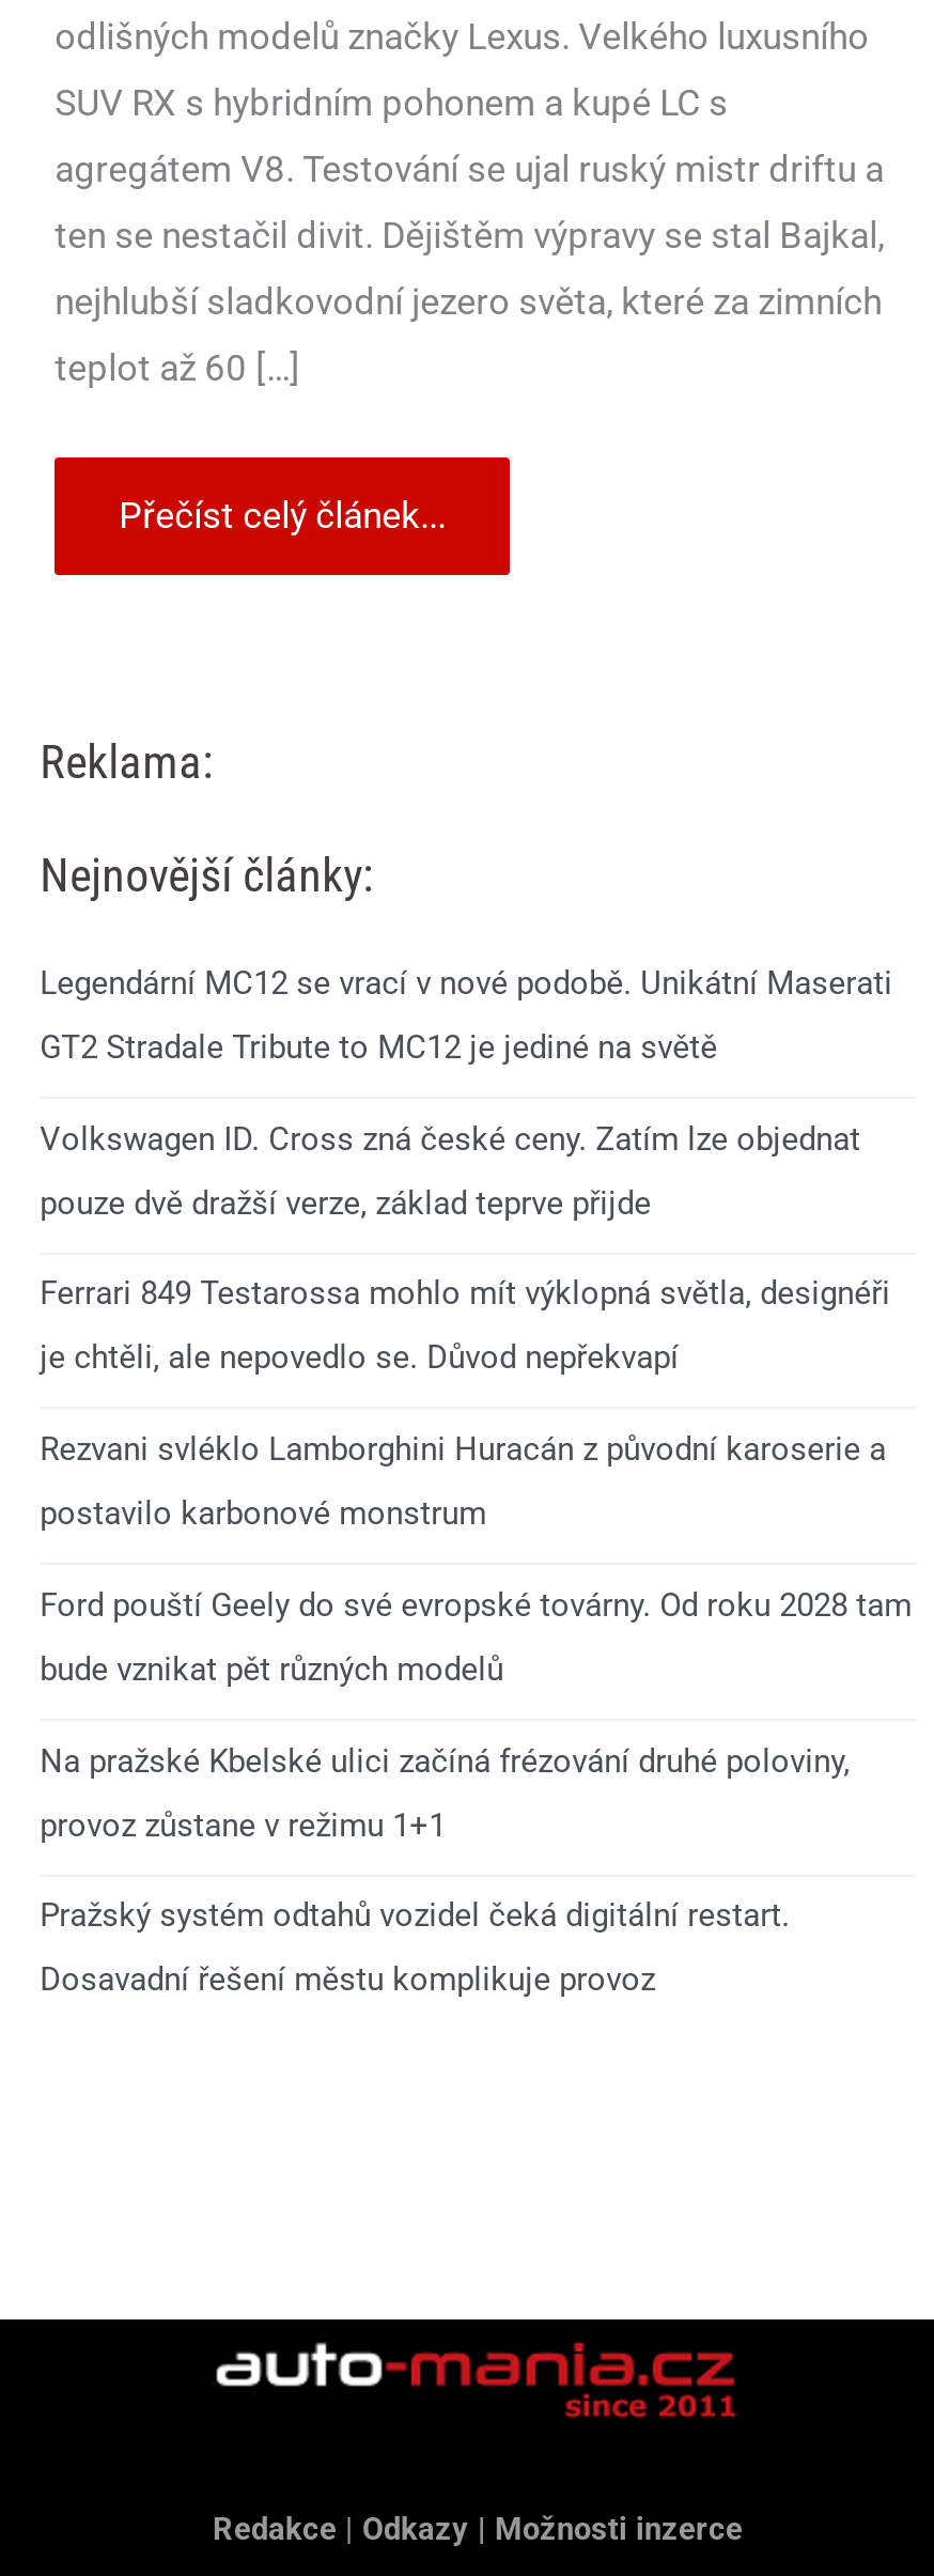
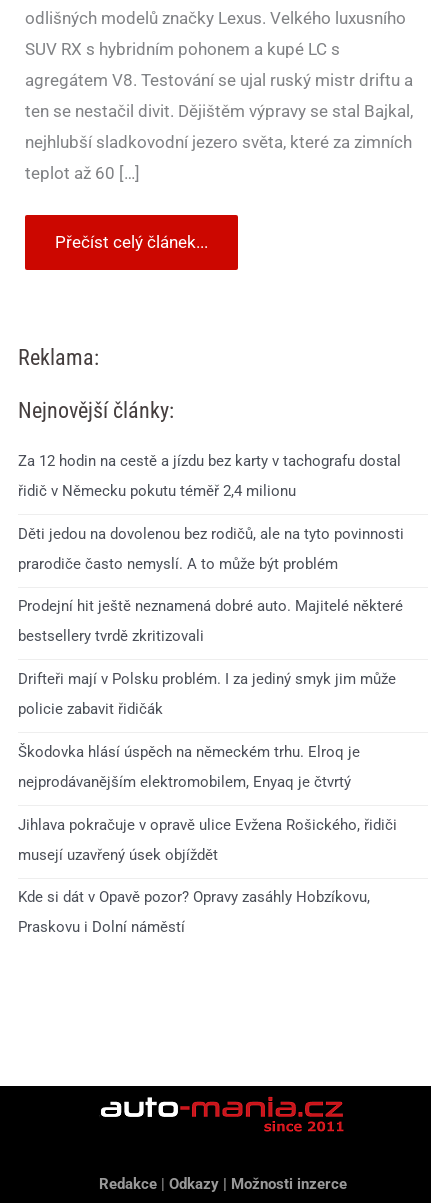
[40,964,893,1002] Legendární MC12 se vrací v nové podobě. Unikátní Maserati -> [18,452,401,470] Za 12 hodin na cestě a jízdu bez karty v tachografu dostal
[40,1028,717,1066] GT2 Stradale Tribute to MC12 je jediné na světě -> [18,482,296,500] řidič v Německu pokutu téměř 2,4 milionu
[40,1119,861,1158] Volkswagen ID. Cross zná české ceny. Zatím lze objednat -> [18,524,404,542] Děti jedou na dovolenou bez rodičů, ale na tyto povinnosti
[40,1183,651,1222] pouze dvě dražší verze, základ teprve přijde -> [18,554,338,572] prarodiče často nemyslí. A to může být problém
[40,1275,891,1313] Ferrari 849 Testarossa mohlo mít výklopná světla, designéři -> [18,597,403,615] Prodejní hit ještě neznamená dobré auto. Majitelé některé
[40,1339,679,1377] je chtěli, ale nepovedlo se. Důvod nepřekvapí -> [18,627,204,645] bestsellery tvrdě zkritizovali
[40,1430,886,1469] Rezvani svléklo Lamborghini Huracán z původní karoserie a -> [18,670,396,688] Drifteři mají v Polsku problém. I za jediný smyk jim může
[40,1494,487,1533] postavilo karbonové monstrum -> [18,700,163,718] policie zabavit řidičák
[40,1586,912,1624] Ford pouští Geely do své evropské továrny. Od roku 2028 tam -> [18,743,360,761] Škodovka hlásí úspěch na německém trhu. Elroq je
[40,1650,504,1688] bude vznikat pět různých modelů -> [18,773,351,791] nejprodávanějším elektromobilem, Enyaq je čtvrtý
[40,1741,850,1780] Na pražské Kbelské ulici začíná frézování druhé poloviny, -> [18,815,397,833] Jihlava pokračuje v opravě ulice Evžena Rošického, řidiči
[40,1805,446,1844] provoz zůstane v režimu 1+1 -> [18,845,218,863] musejí uzavřený úsek objíždět
[40,1897,790,1935] Pražský systém odtahů vozidel čeká digitální restart. -> [18,888,370,906] Kde si dát v Opavě pozor? Opravy zasáhly Hobzíkovu,
[40,1961,656,1999] Dosavadní řešení městu komplikuje provoz -> [18,918,185,936] Praskovu i Dolní náměstí

